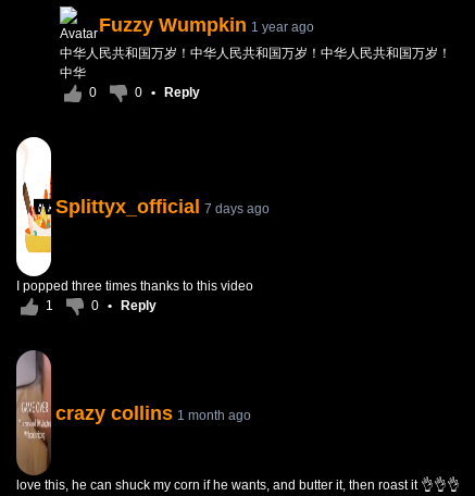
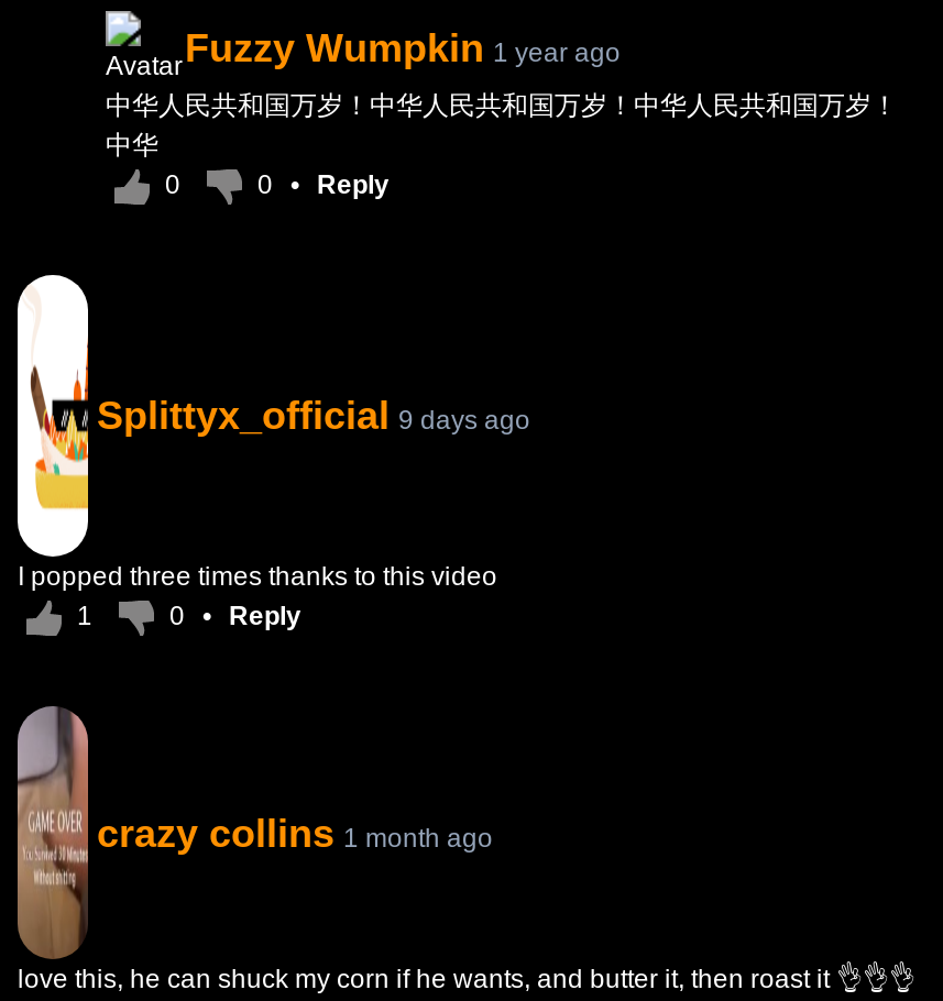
[55,196,270,218] Splittyx_official 7 days ago -> [97,394,530,438] Splittyx_official 9 days ago

